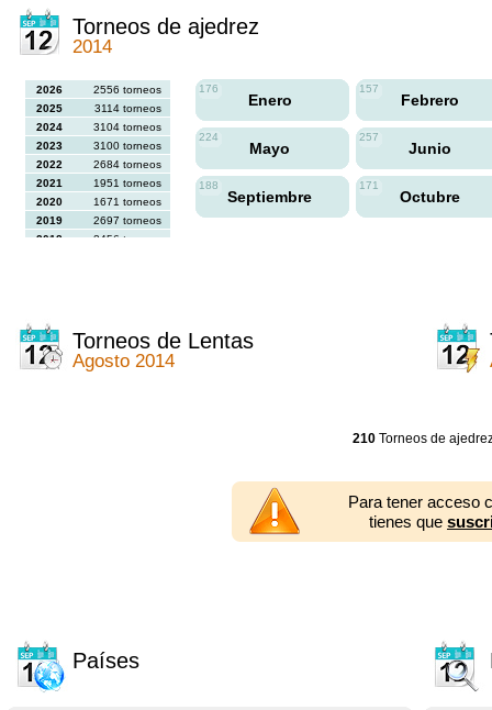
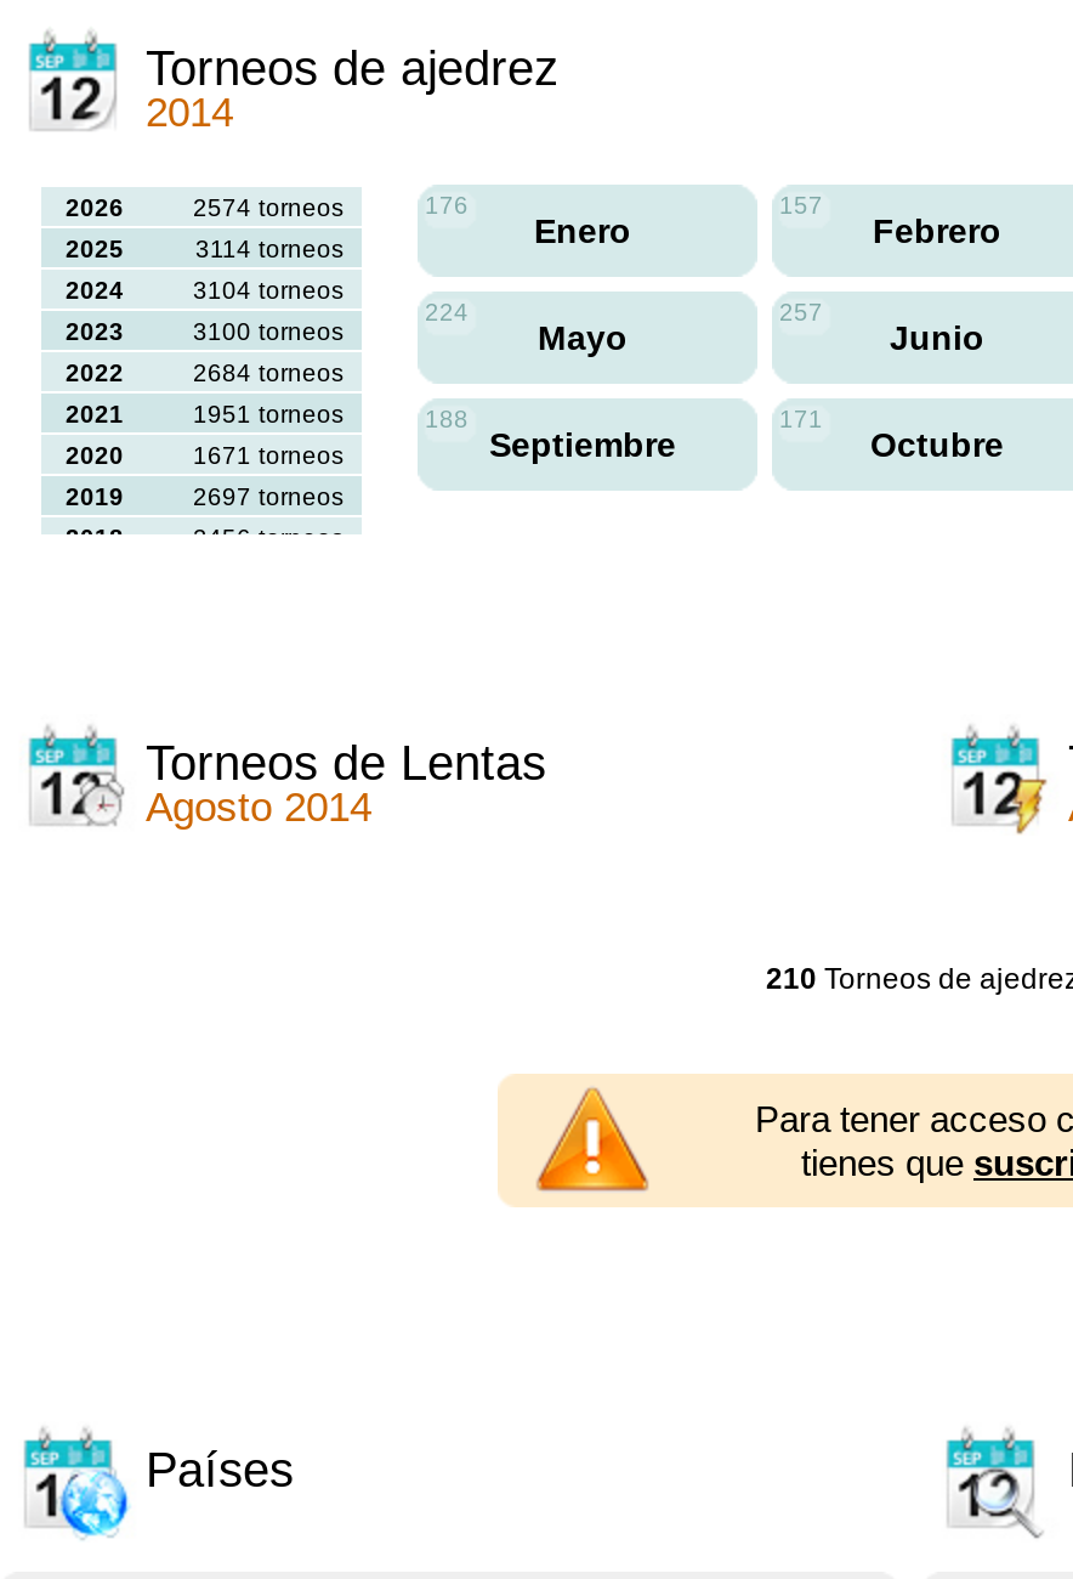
[94,84,162,96] 2556 torneos -> [193,194,344,221] 2574 torneos

